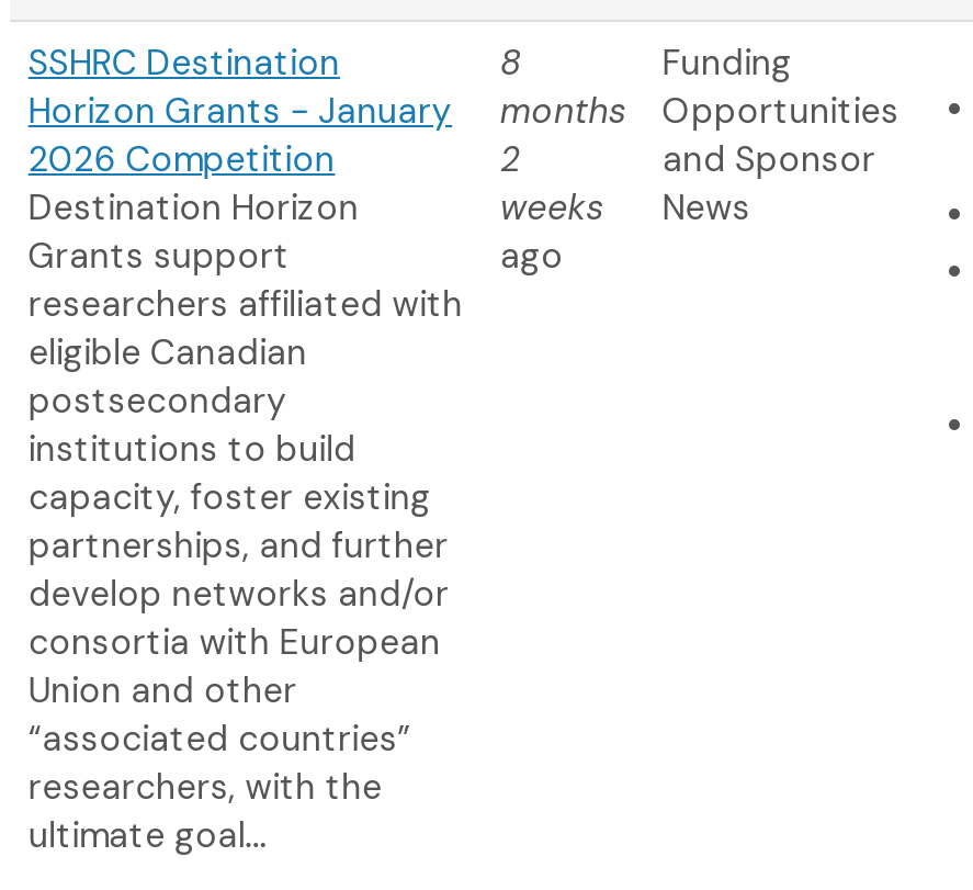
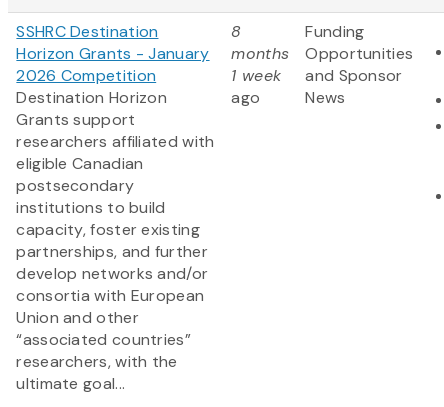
[500,137,604,231] 2 | weeks -> [231,65,281,86] 1 week
moved [500,233,563,279] -> [231,87,260,108]: ago

